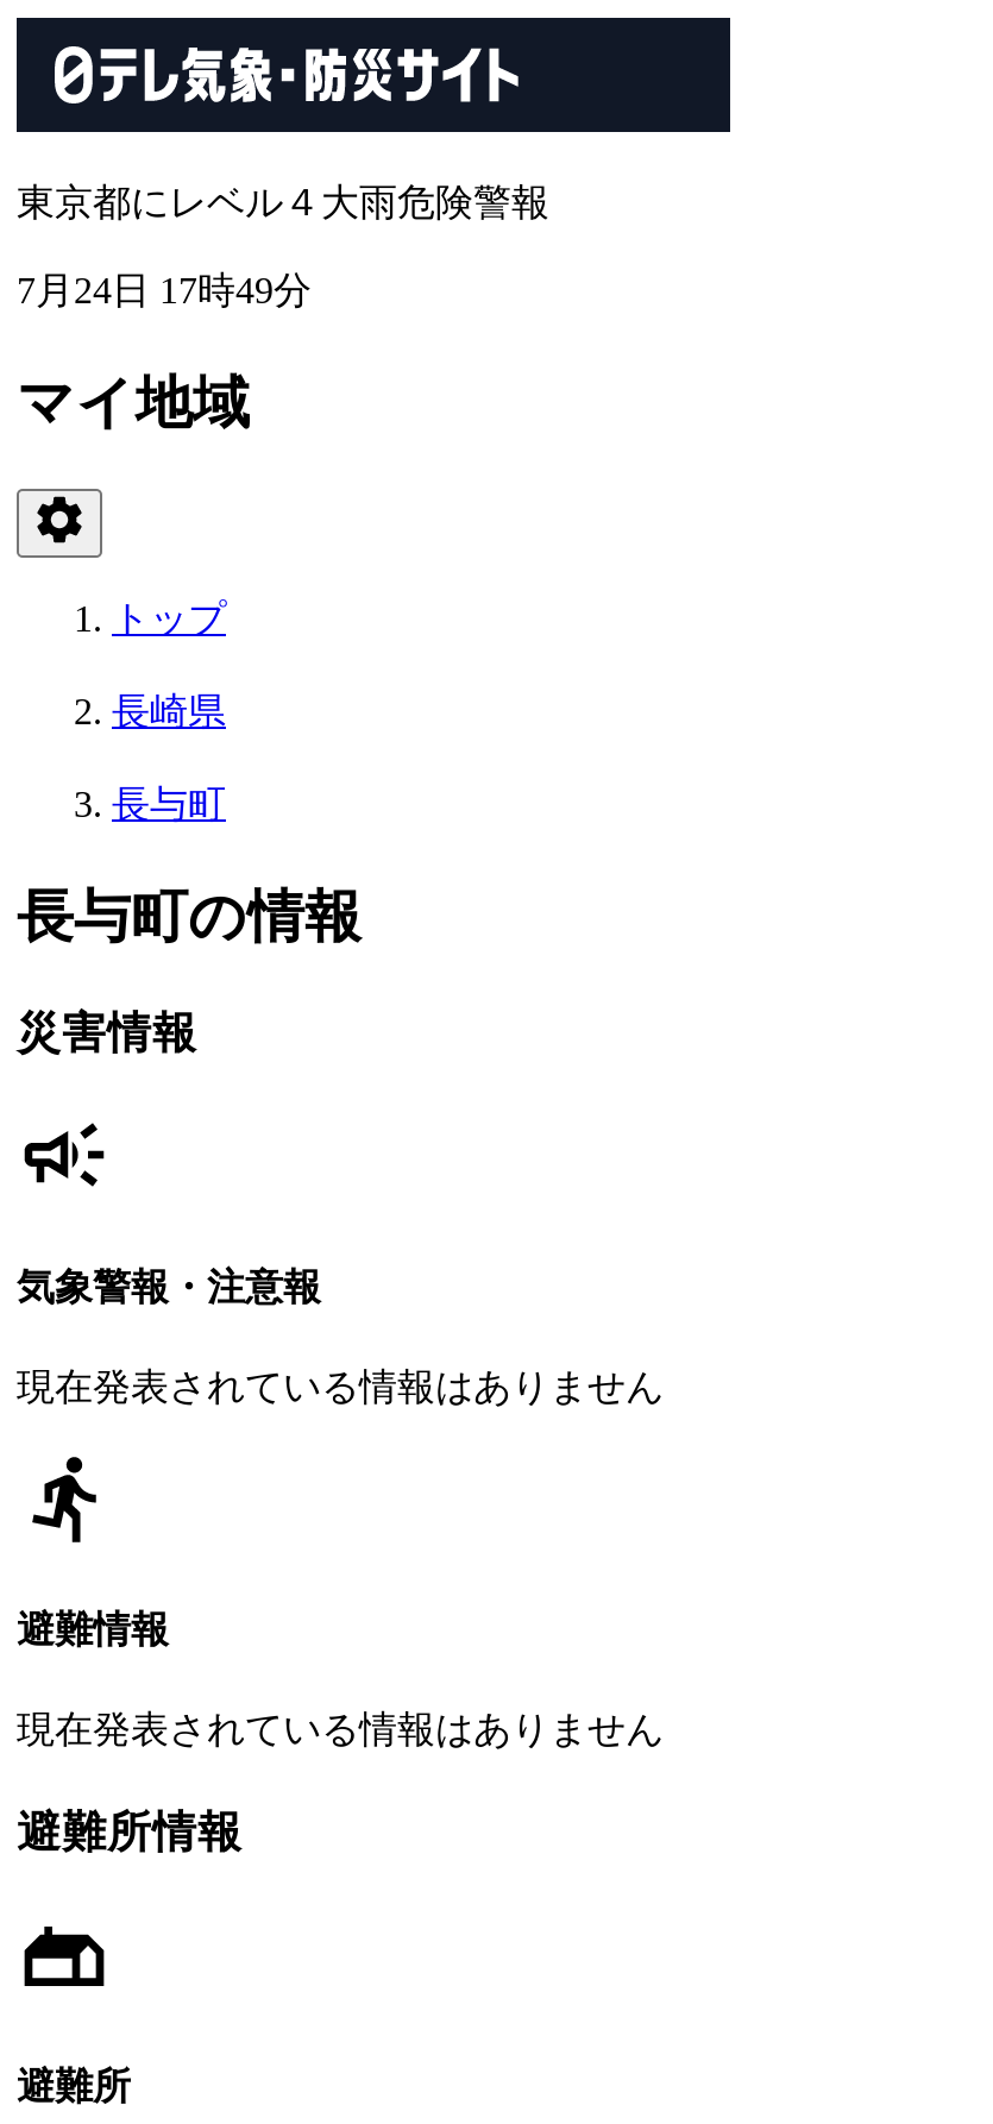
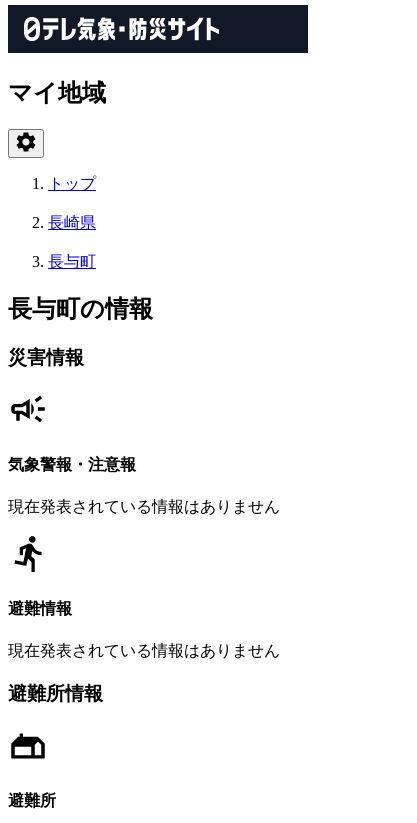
[17,182,549,310] 東京都にレベル４大雨危険警報 | 7月24日 17時49分 -> none

